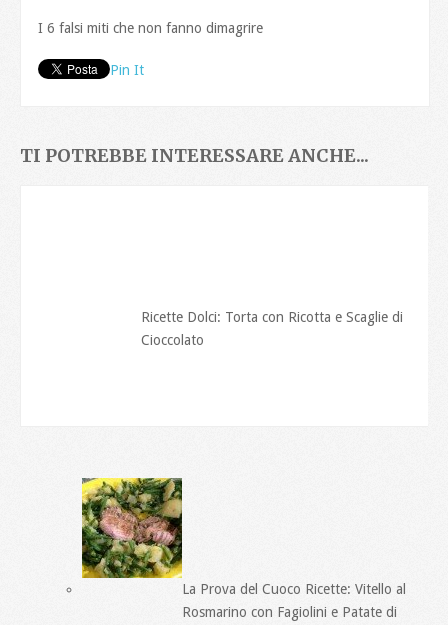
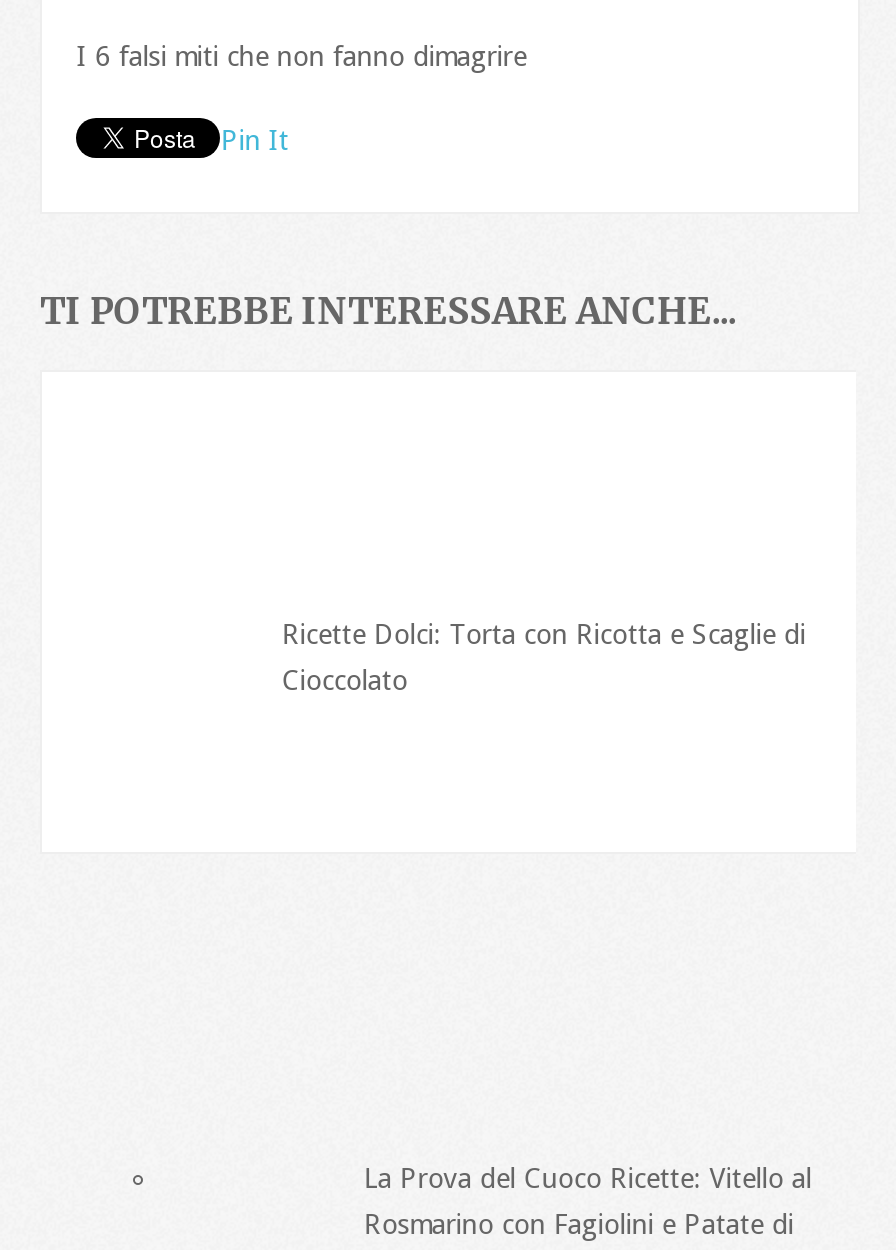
[81,477,183,579] [image] -> none

